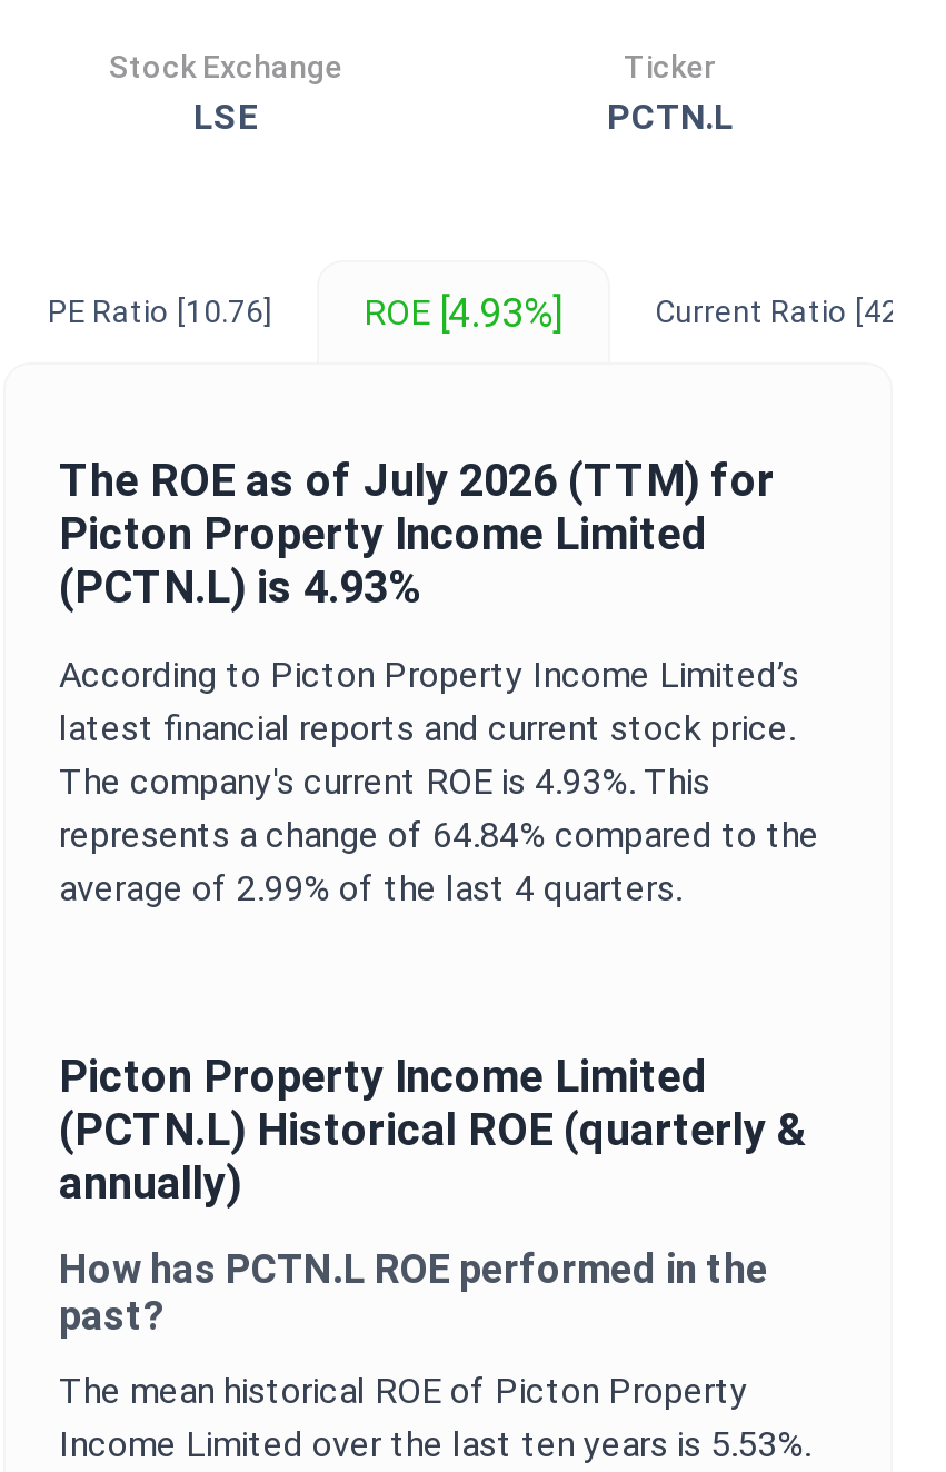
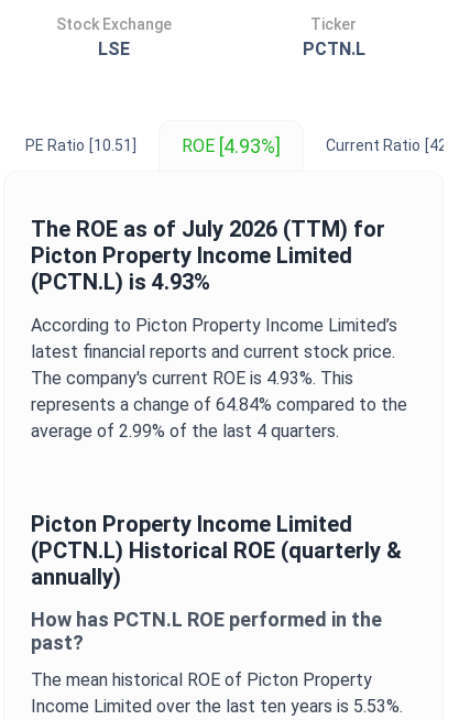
[48,294,272,329] PE Ratio [10.76] -> [25,137,136,154] PE Ratio [10.51]

